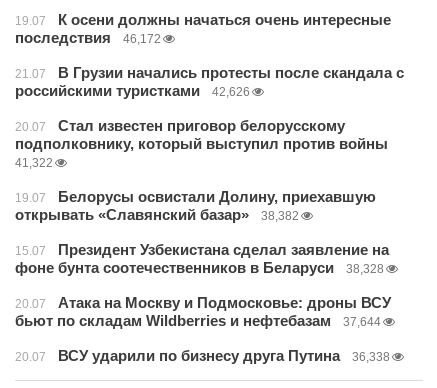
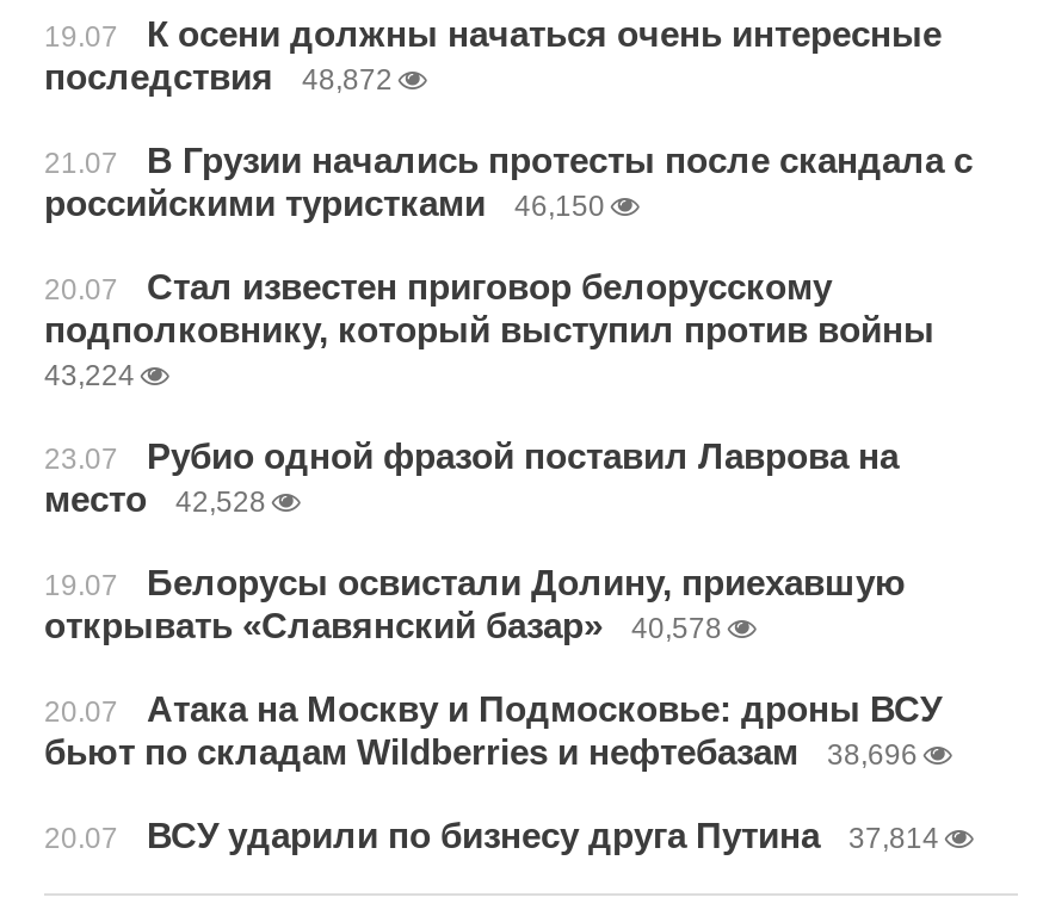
[15,29,161,46] последствия 46,172 -> [44,56,393,97] последствия 48,872
[15,82,250,99] российскими туристками 42,626 -> [44,182,605,223] российскими туристками 46,150
[15,156,53,170] 41,322 -> [44,359,899,519] 43,224 | 23.07 | Рубио одной фразой поставил Лаврова на | место | 42,528
moved [15,188,376,223] -> [44,562,906,645]: 19.07 | Белорусы освистали Долину, приехавшую | открывать «Славянский базар»
[15,209,389,276] 38,382 | 15.07 | Президент Узбекистана сделал заявление на | фоне бунта соотечественников в Беларуси | 38,328 -> [631,612,722,645] 40,578
[15,312,381,329] бьют по складам Wildberries и нефтебазам 37,644 -> [44,731,918,772] бьют по складам Wildberries и нефтебазам 38,696
[15,347,390,364] 20.07 ВСУ ударили по бизнесу друга Путина 36,338 -> [44,815,939,855] 20.07 ВСУ ударили по бизнесу друга Путина 37,814

